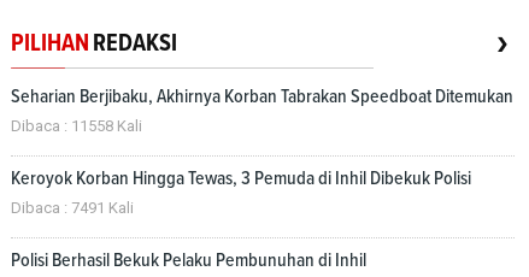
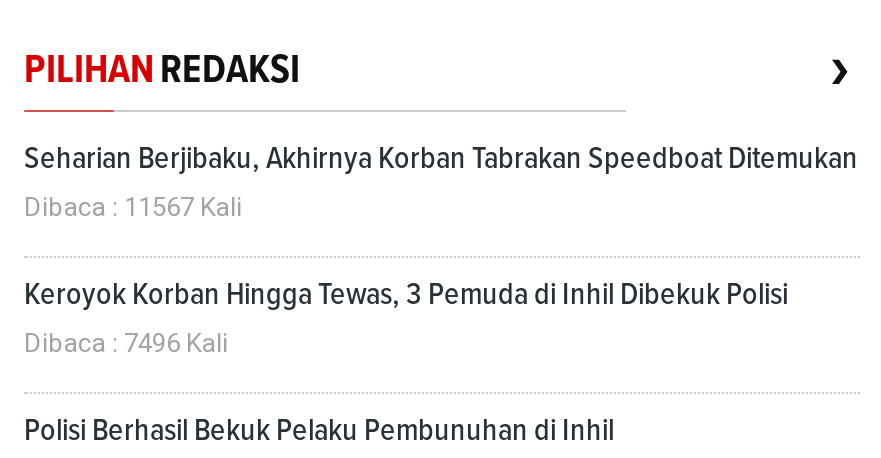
[11,117,142,135] Dibaca : 11558 Kali -> [24,192,242,222] Dibaca : 11567 Kali
[11,199,134,217] Dibaca : 7491 Kali -> [24,328,228,358] Dibaca : 7496 Kali

